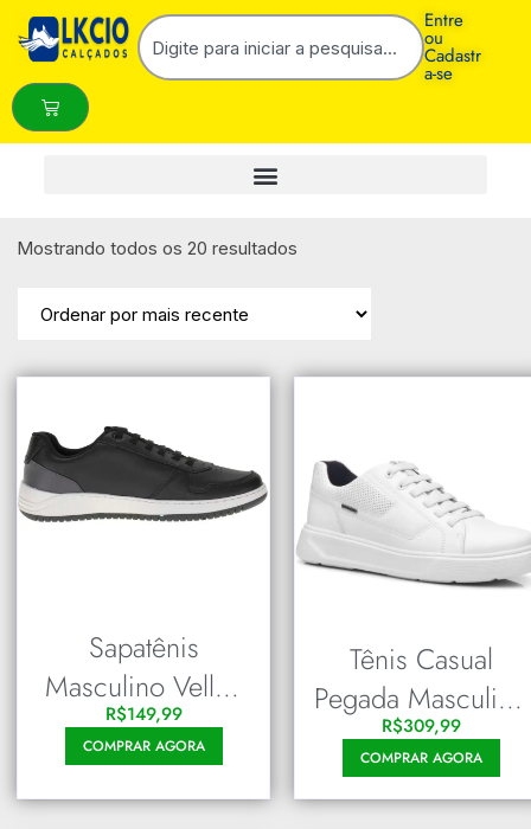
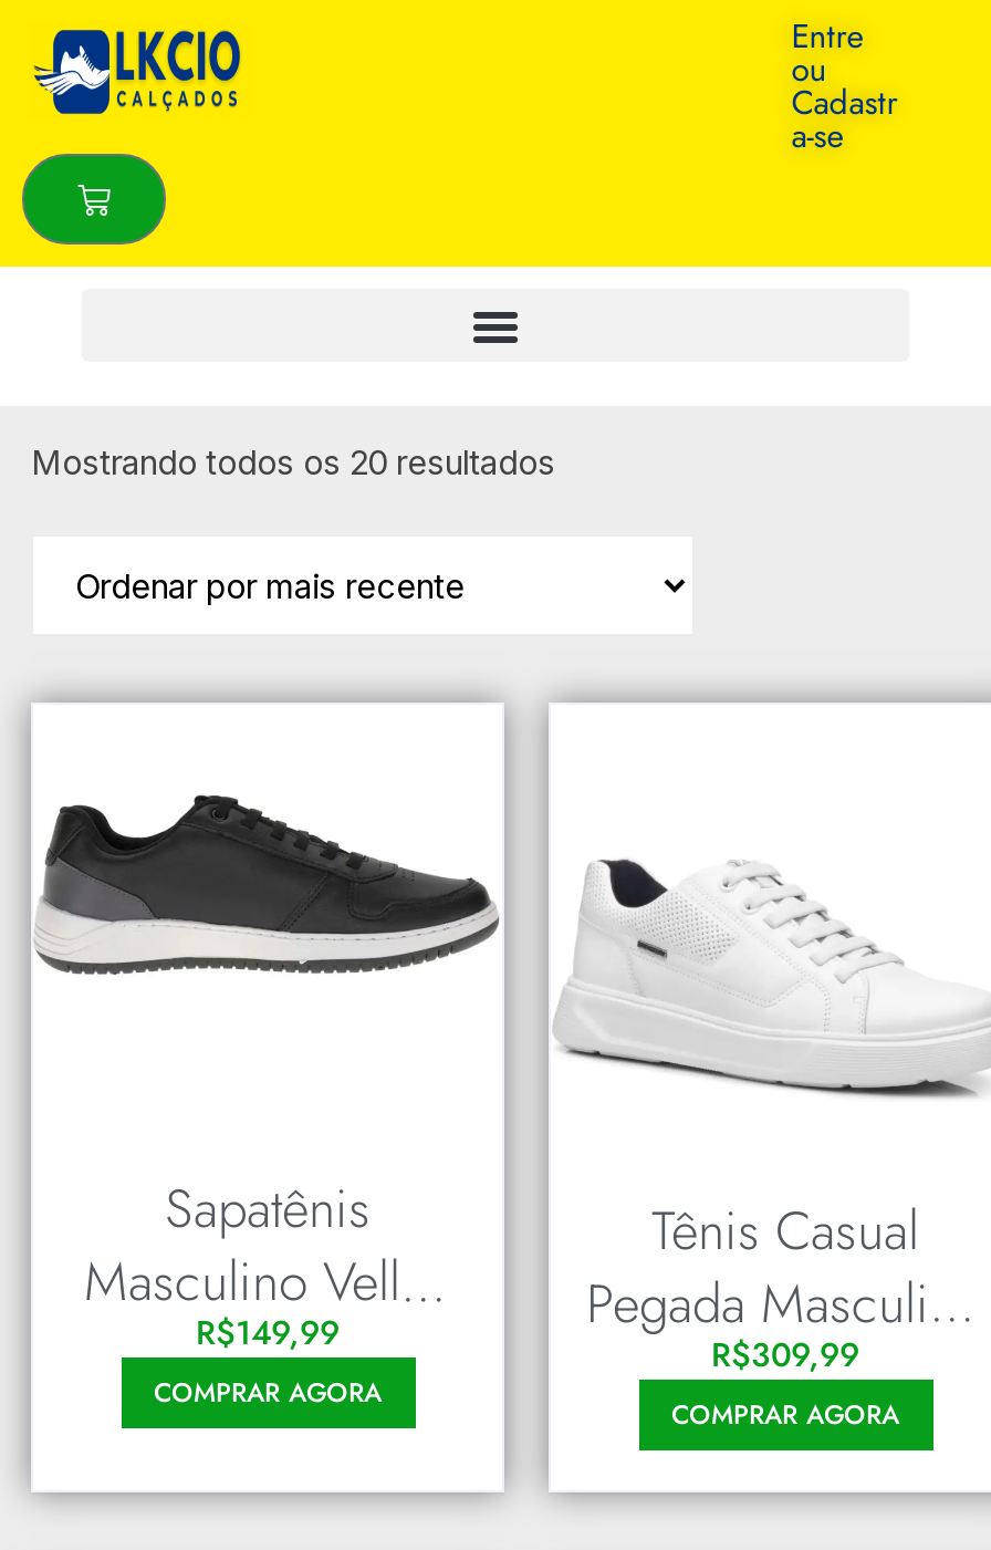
[136,13,420,82] [image] -> none

